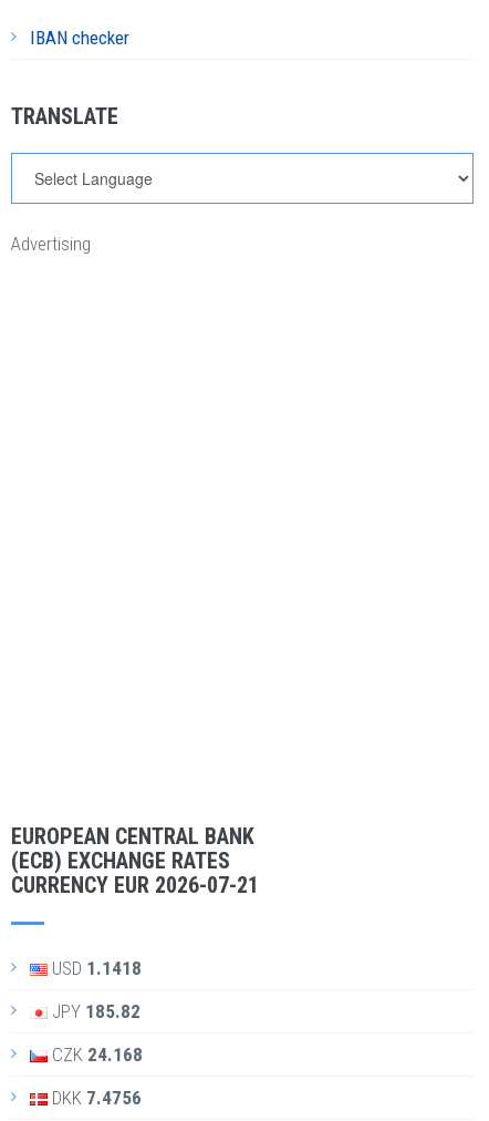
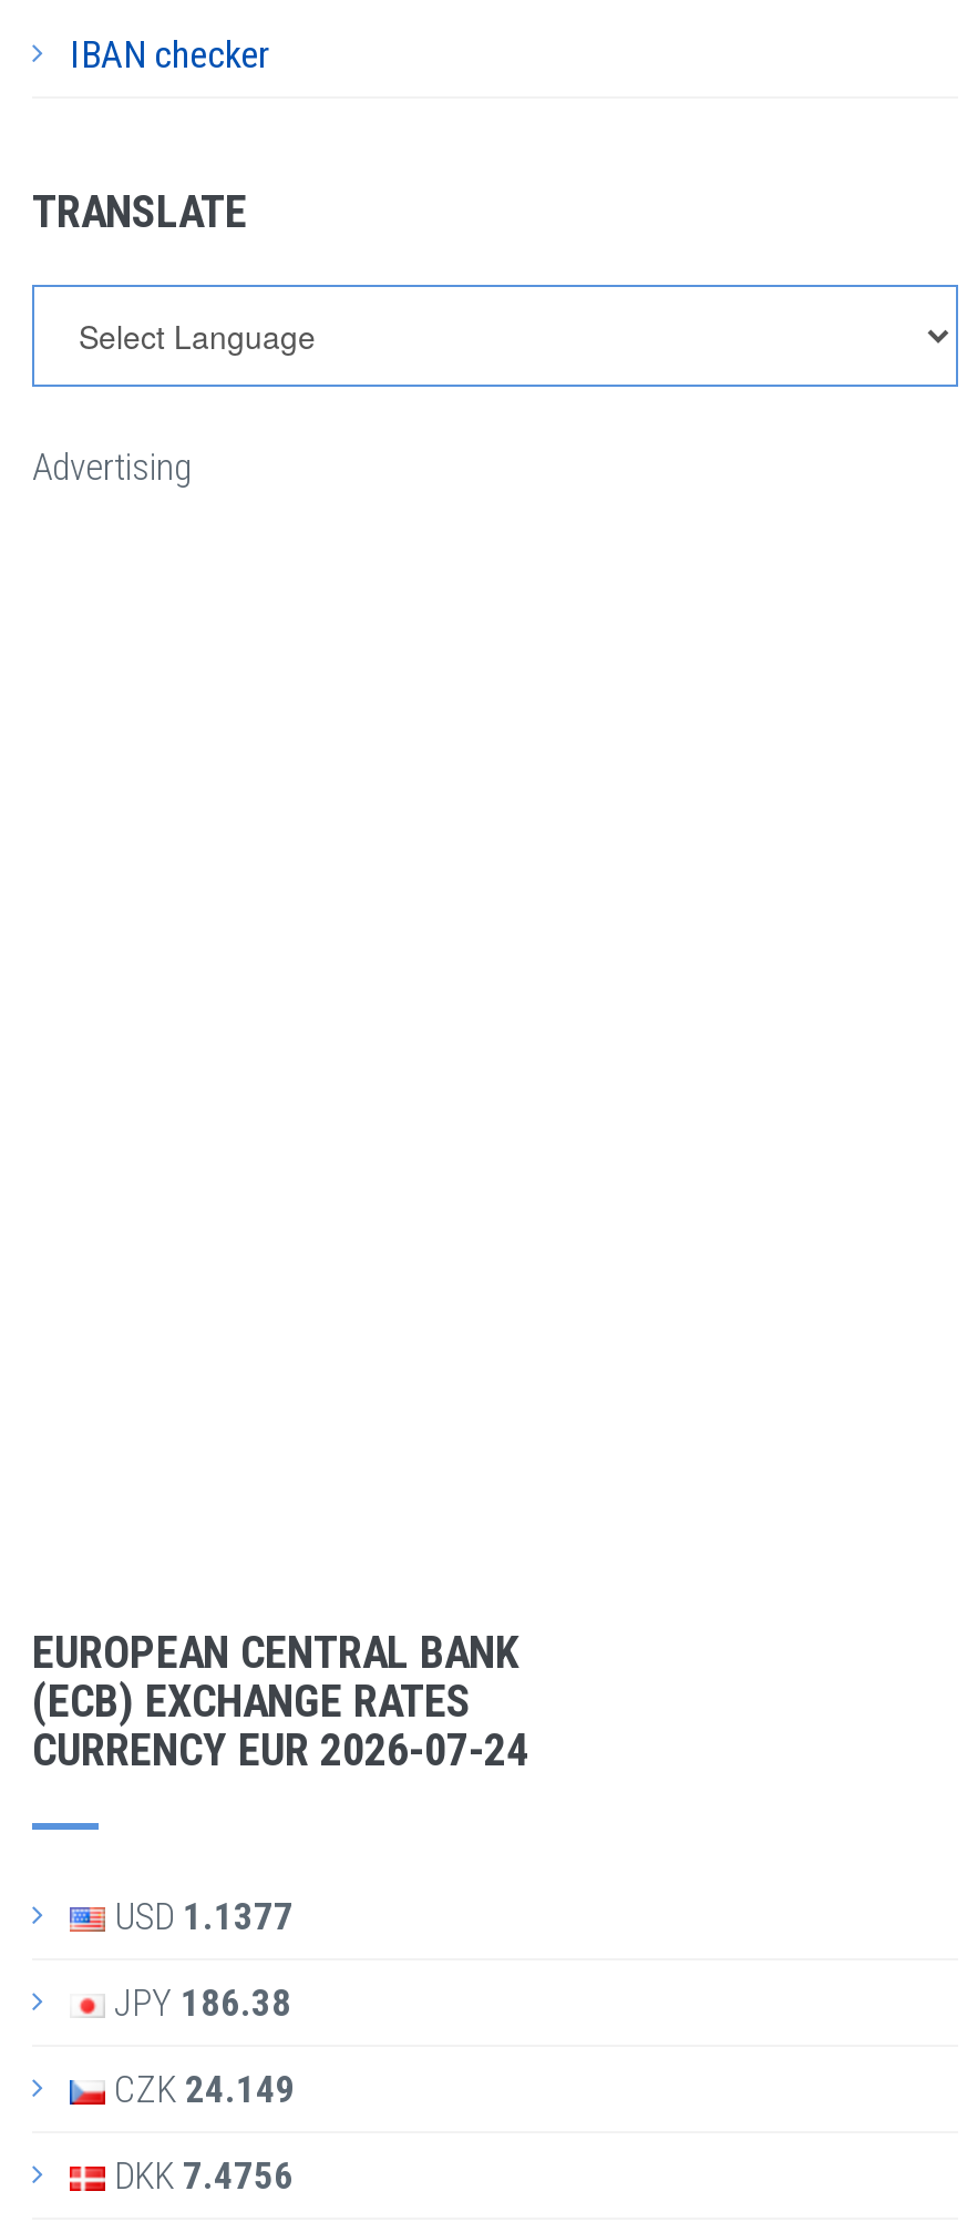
[11,872,259,898] CURRENCY EUR 2026-07-21 -> [32,1723,528,1776] CURRENCY EUR 2026-07-24
[48,957,142,979] USD 1.1418 -> [105,1894,294,1938] USD 1.1377
[48,1000,141,1022] JPY 185.82 -> [105,1980,291,2025] JPY 186.38
[48,1043,143,1066] CZK 24.168 -> [105,2067,296,2111] CZK 24.149

